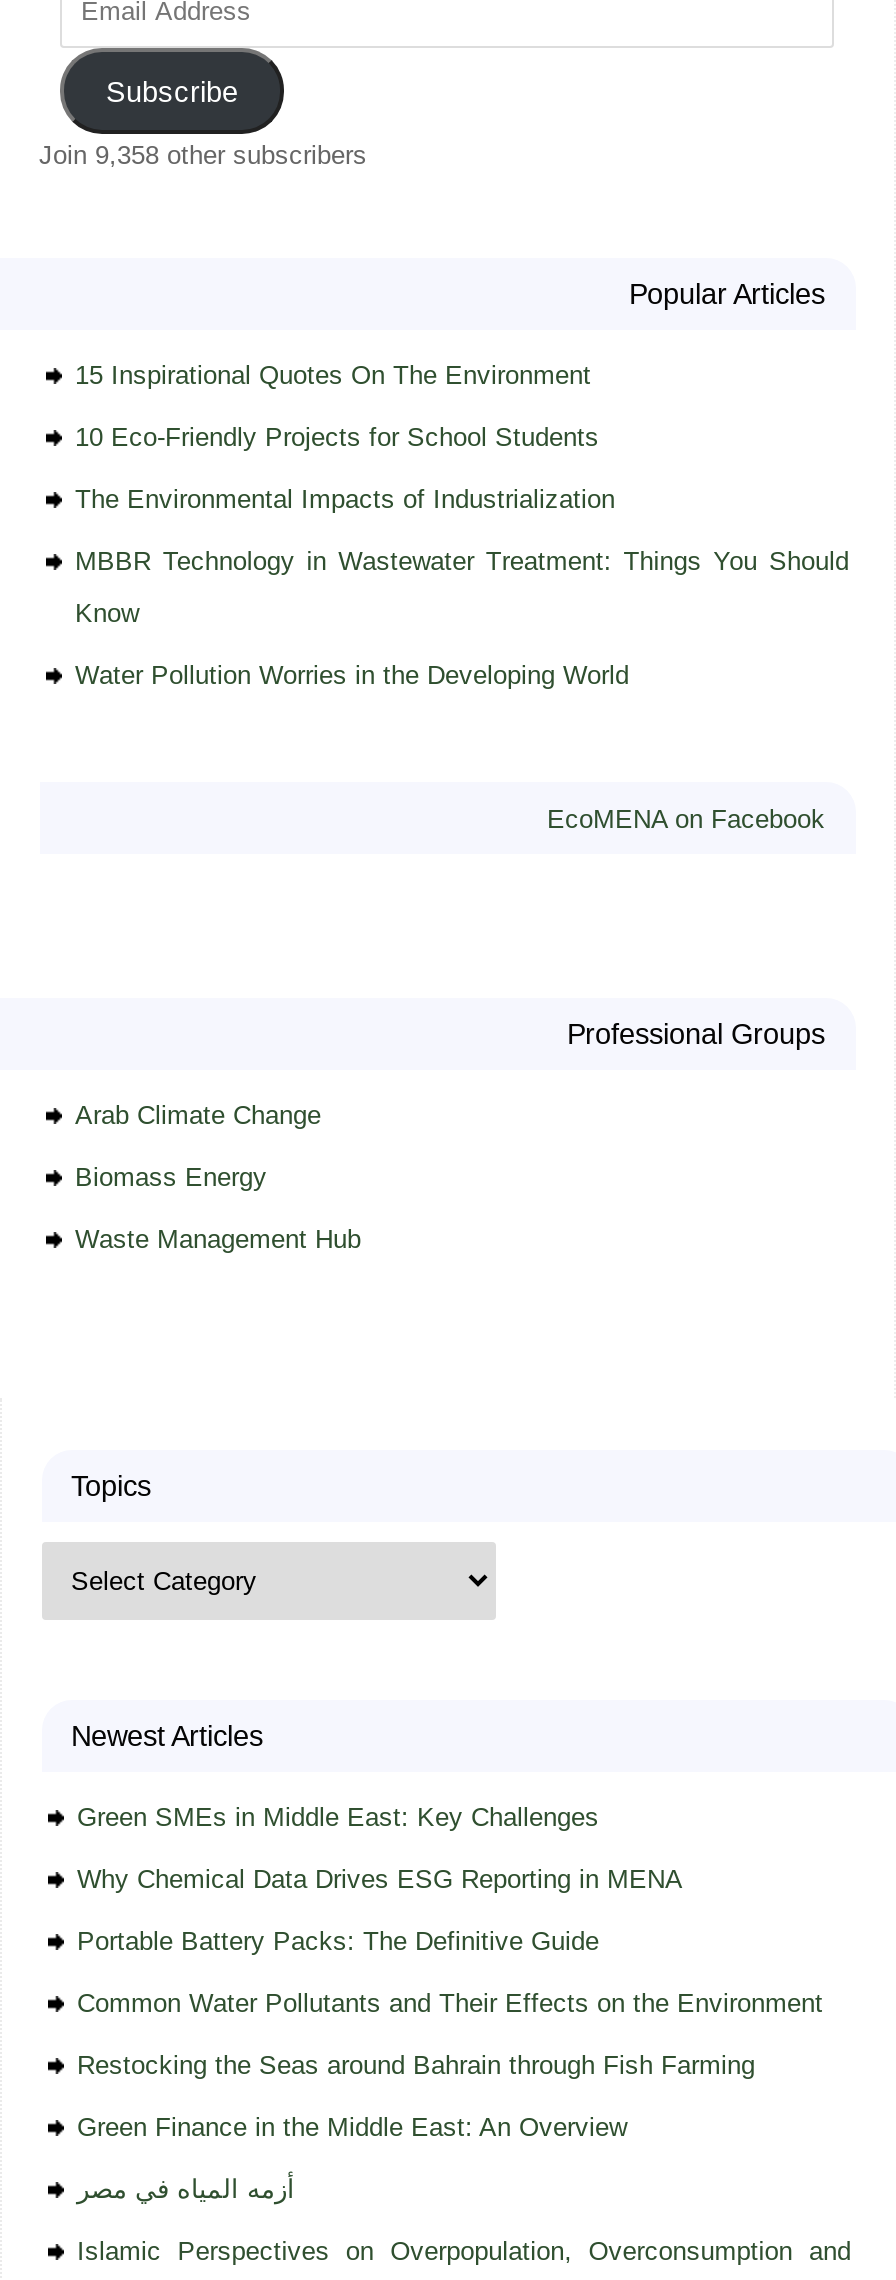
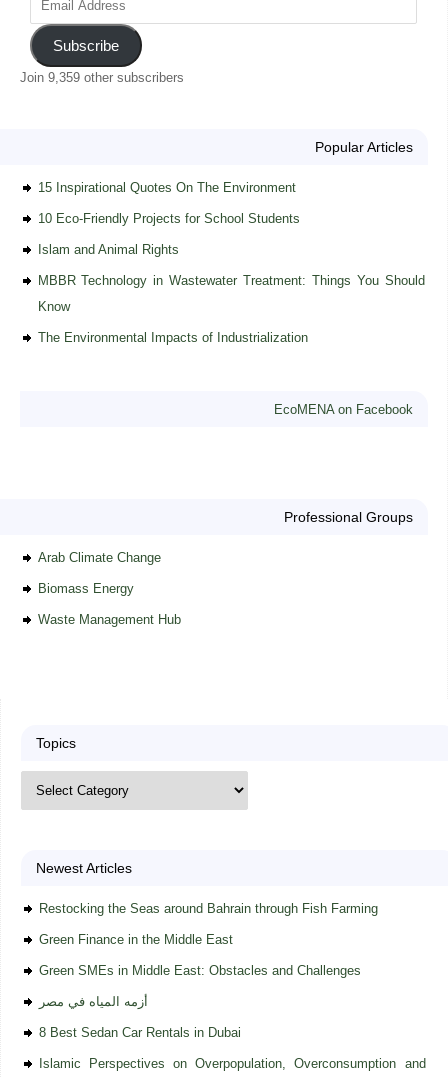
[39,140,367,170] Join 9,358 other subscribers -> [19,70,183,85] Join 9,359 other subscribers
none -> [37,242,178,257] Islam and Animal Rights
moved [75,484,615,514] -> [37,330,307,345]: The Environmental Impacts of Industrialization
[75,660,629,690] Water Pollution Worries in the Developing World -> none
[77,1802,823,2018] Green SMEs in Middle East: Key Challenges | Why Chemical Data Drives ESG Reporting in MENA | Portable Battery Packs: The Definitive Guide | Common Water Pollutants and Their Effects on the Environment -> none
moved [77,2050,755,2080] -> [38,901,377,916]: Restocking the Seas around Bahrain through Fish Farming
[77,2112,627,2142] Green Finance in the Middle East: An Overview -> [38,932,360,978] Green Finance in the Middle East | Green SMEs in Middle East: Obstacles and Challenges
moved [77,2174,295,2204] -> [38,994,147,1009]: أزمه المياه في مصر
none -> [38,1025,240,1040] 8 Best Sedan Car Rentals in Dubai

